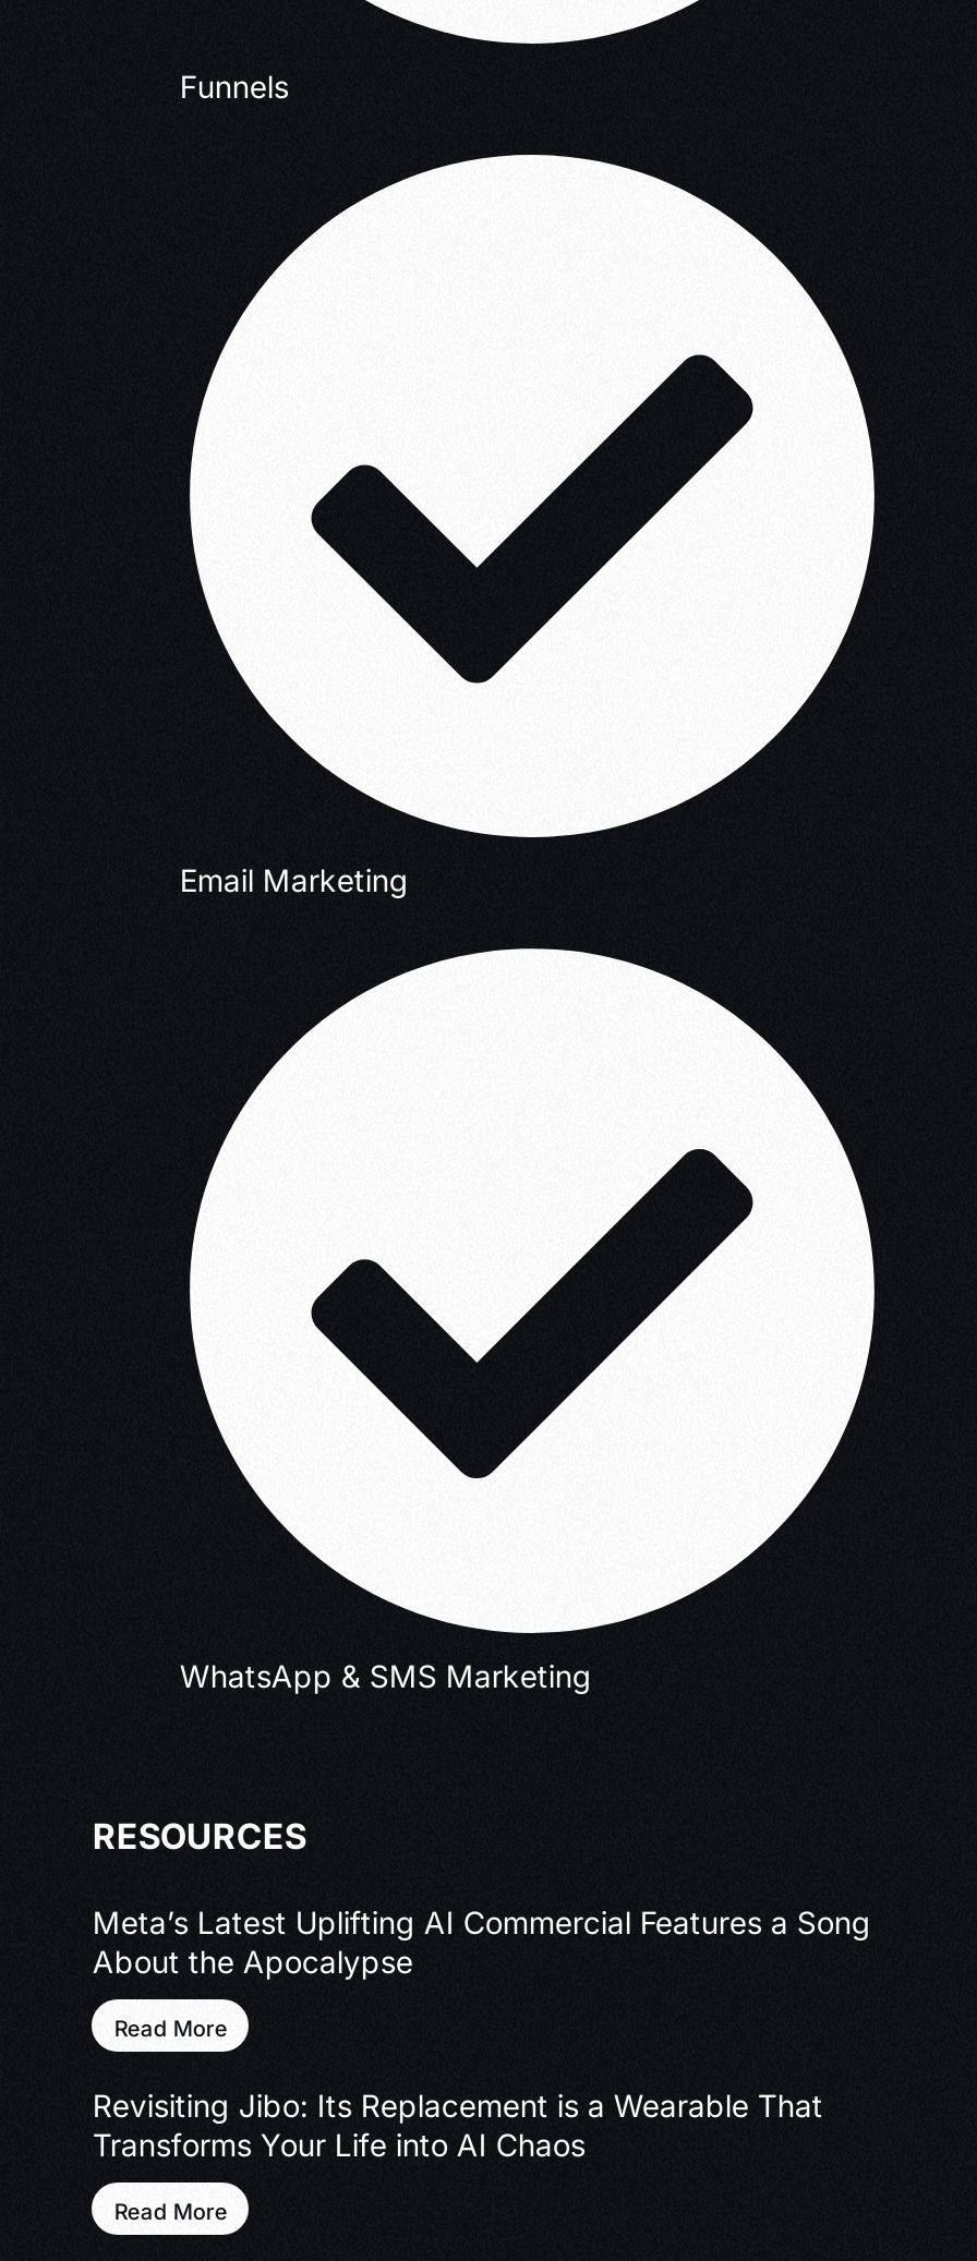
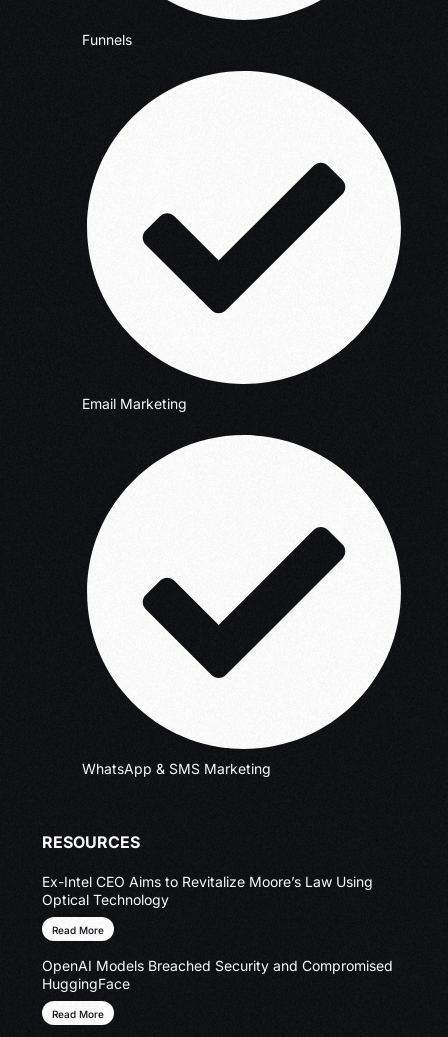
[92,1903,871,1980] Meta’s Latest Uplifting AI Commercial Features a Song | About the Apocalypse -> [42,873,373,908] Ex-Intel CEO Aims to Revitalize Moore’s Law Using | Optical Technology
[92,2087,823,2164] Revisiting Jibo: Its Replacement is a Wearable That | Transforms Your Life into AI Chaos -> [42,957,393,992] OpenAI Models Breached Security and Compromised | HuggingFace

